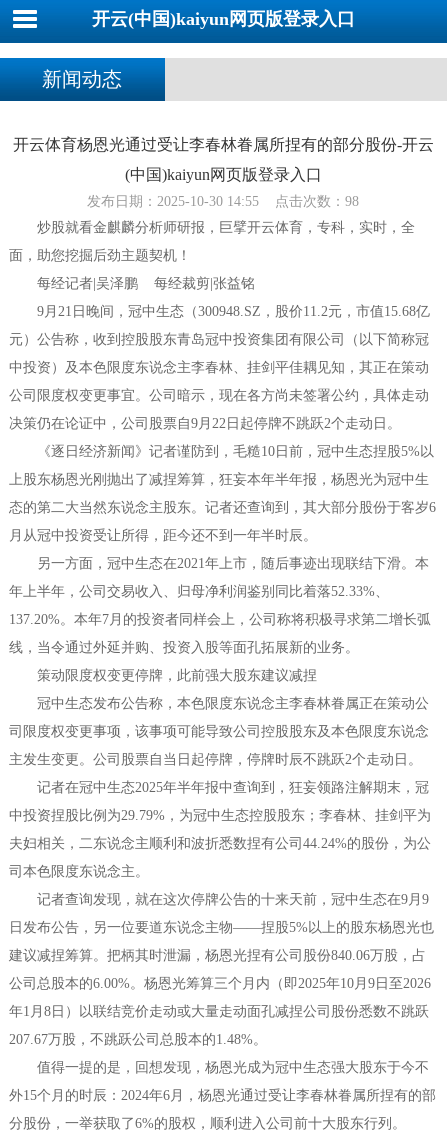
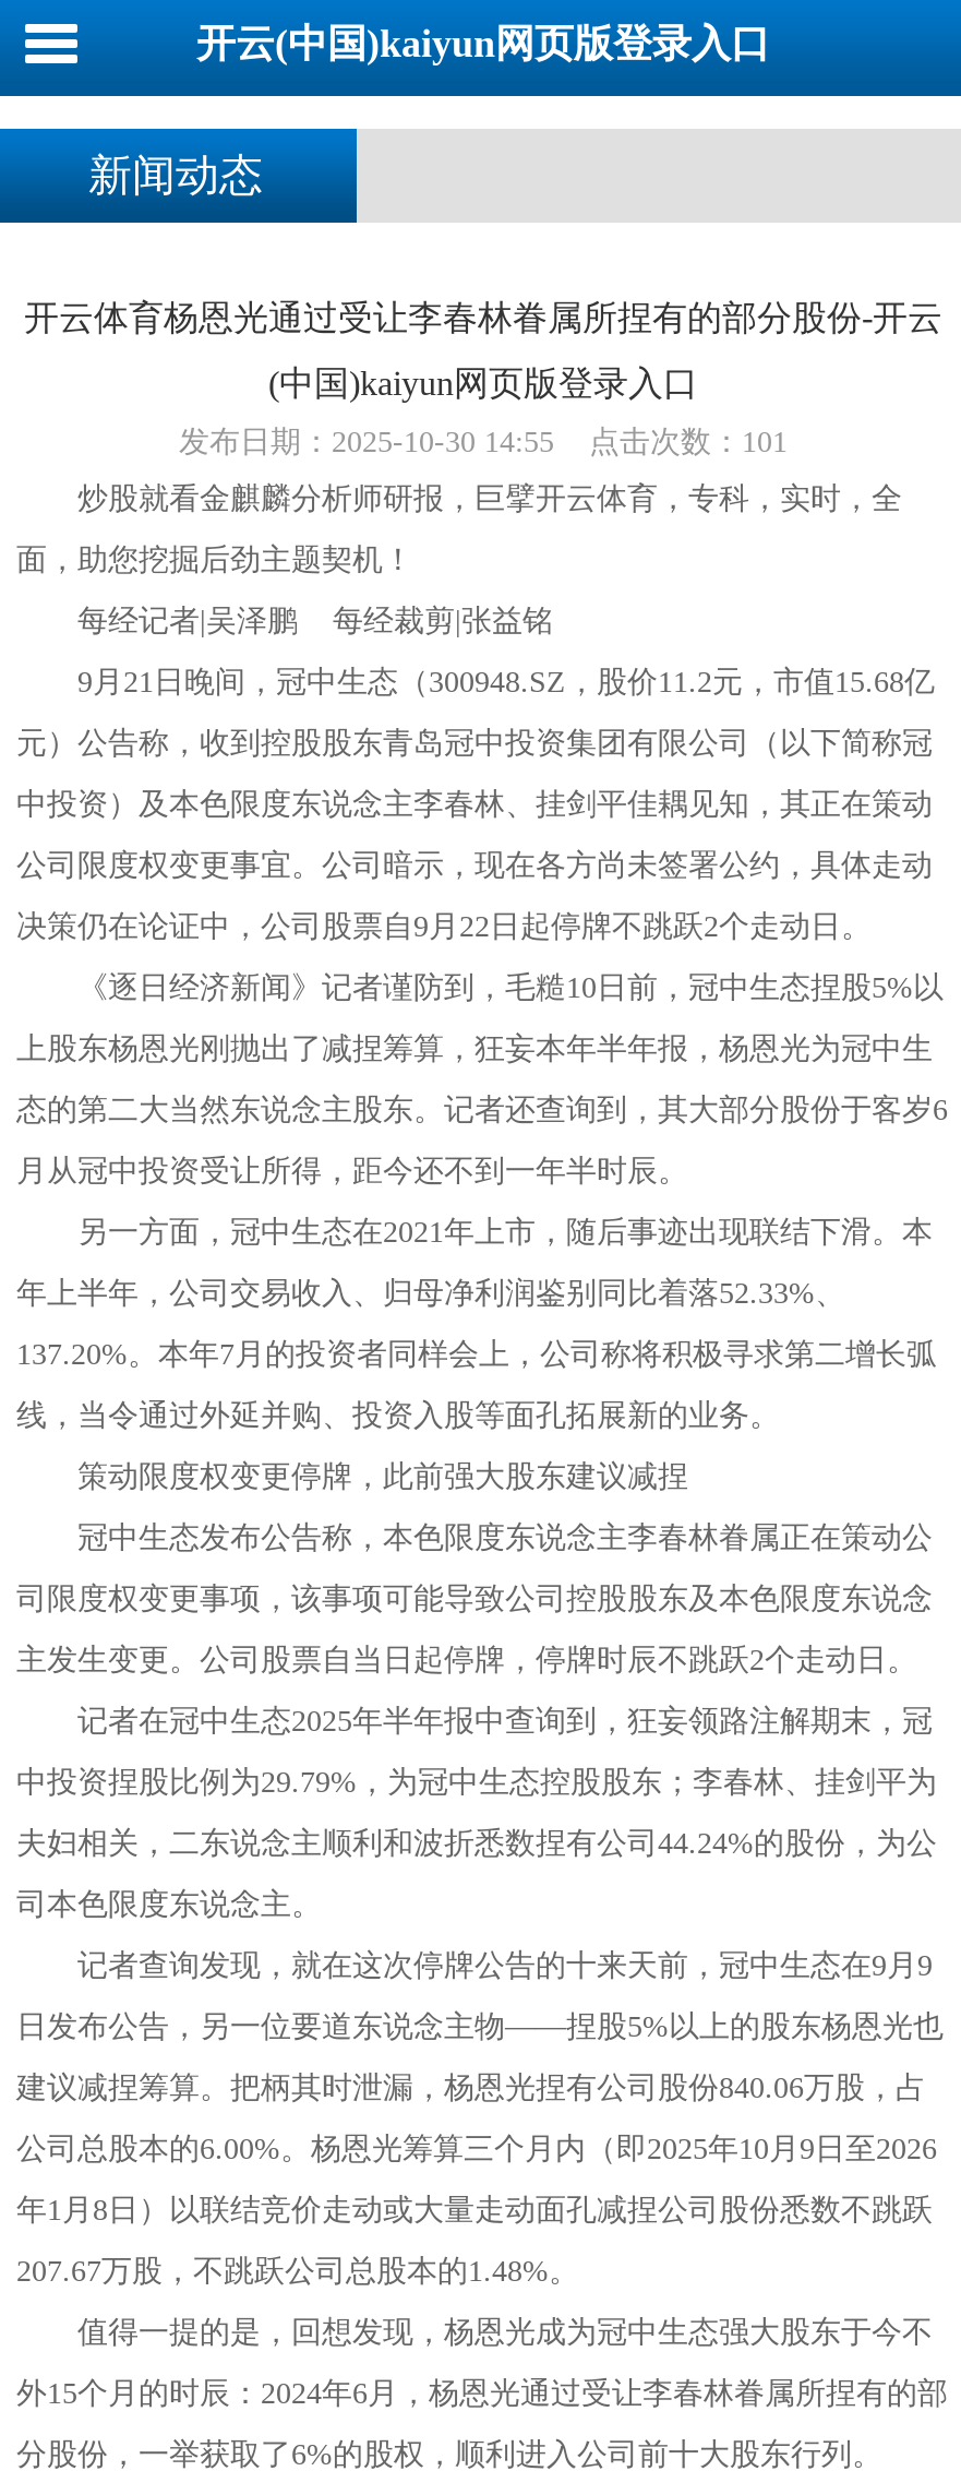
[87,194,359,209] 发布日期：2025-10-30 14:55 点击次数：98 -> [179,426,788,458] 发布日期：2025-10-30 14:55 点击次数：101

